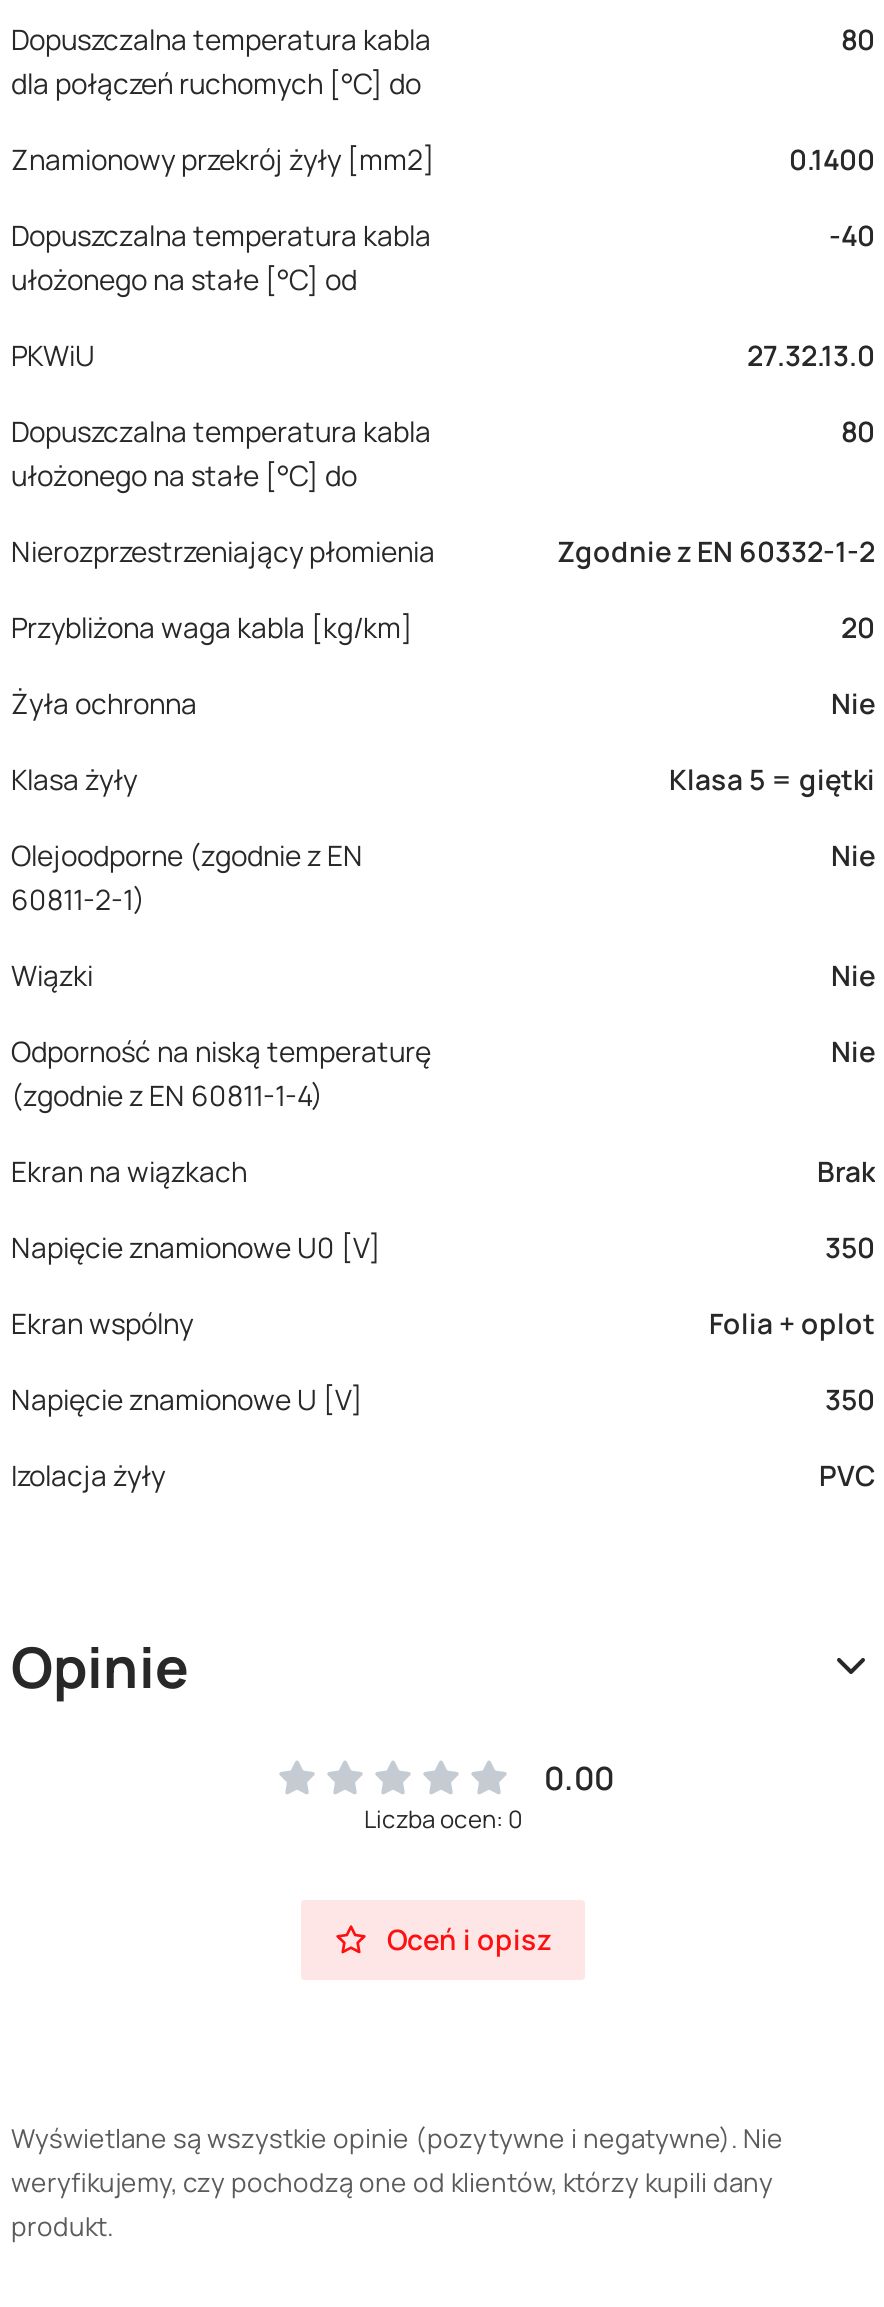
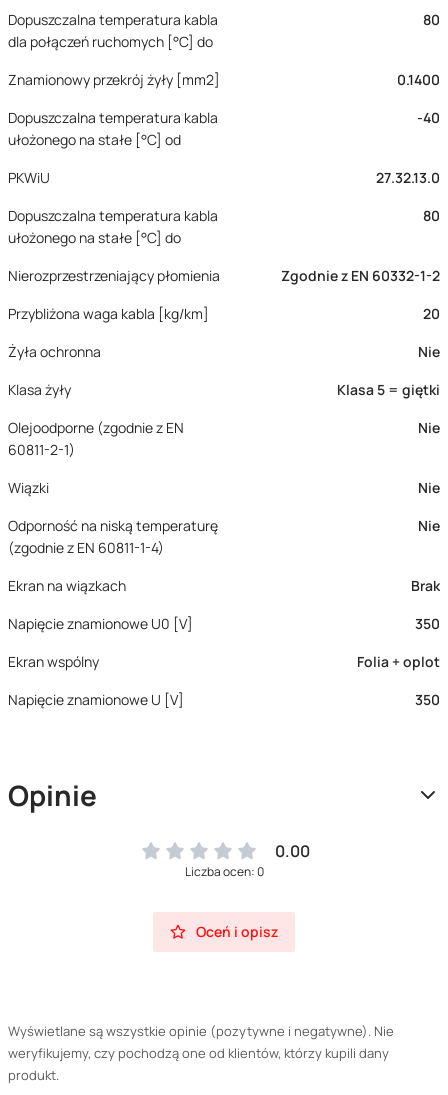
[11,1456,875,1494] Izolacja żyły | PVC -> none

